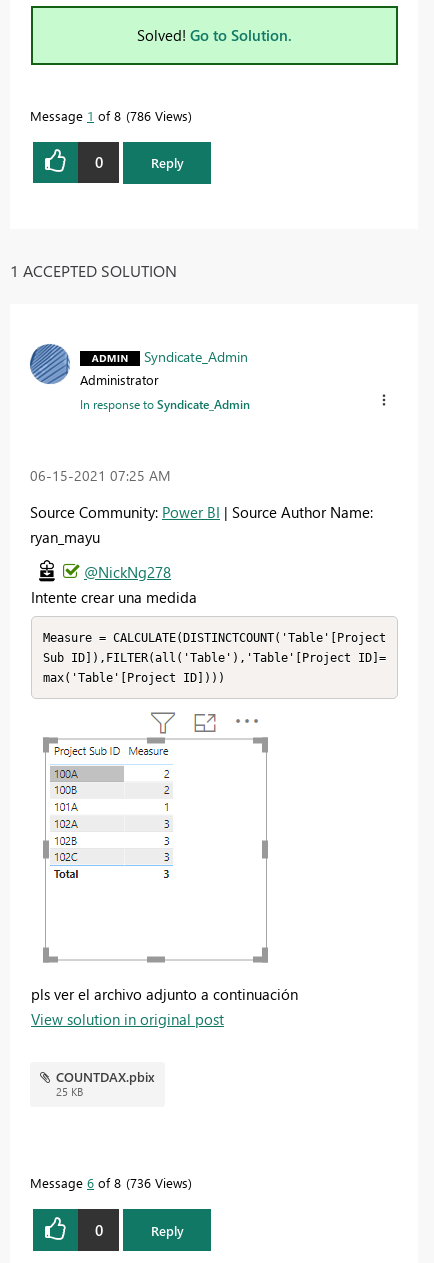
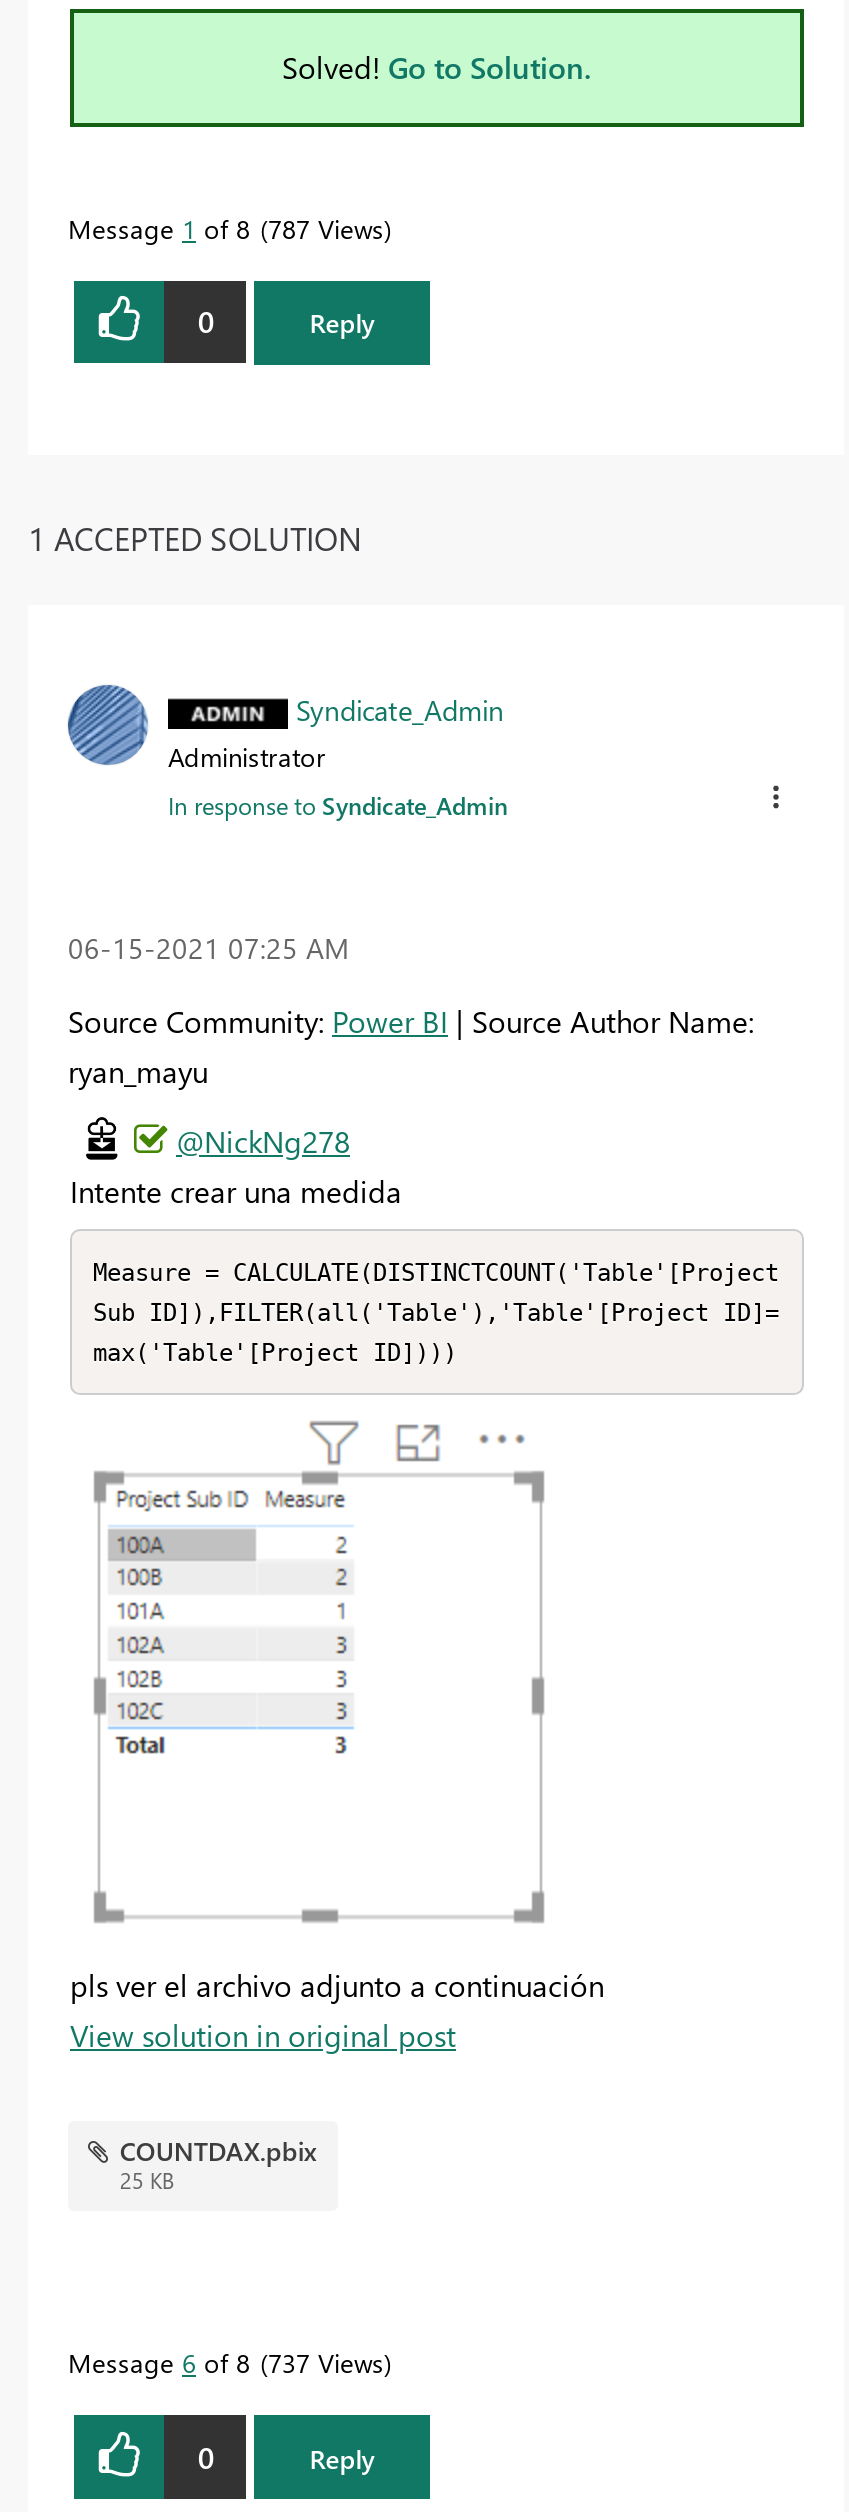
[30,107,188,124] Message 1 of 8 786 Views -> [68,210,384,244] Message 1 of 8 787 Views
[30,1174,188,1191] Message 6 of 8 736 Views -> [68,2345,384,2379] Message 6 of 8 737 Views

